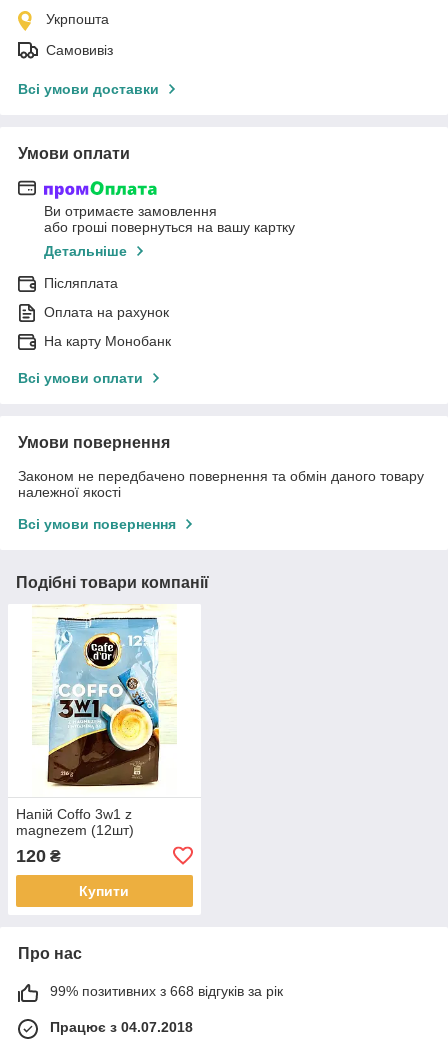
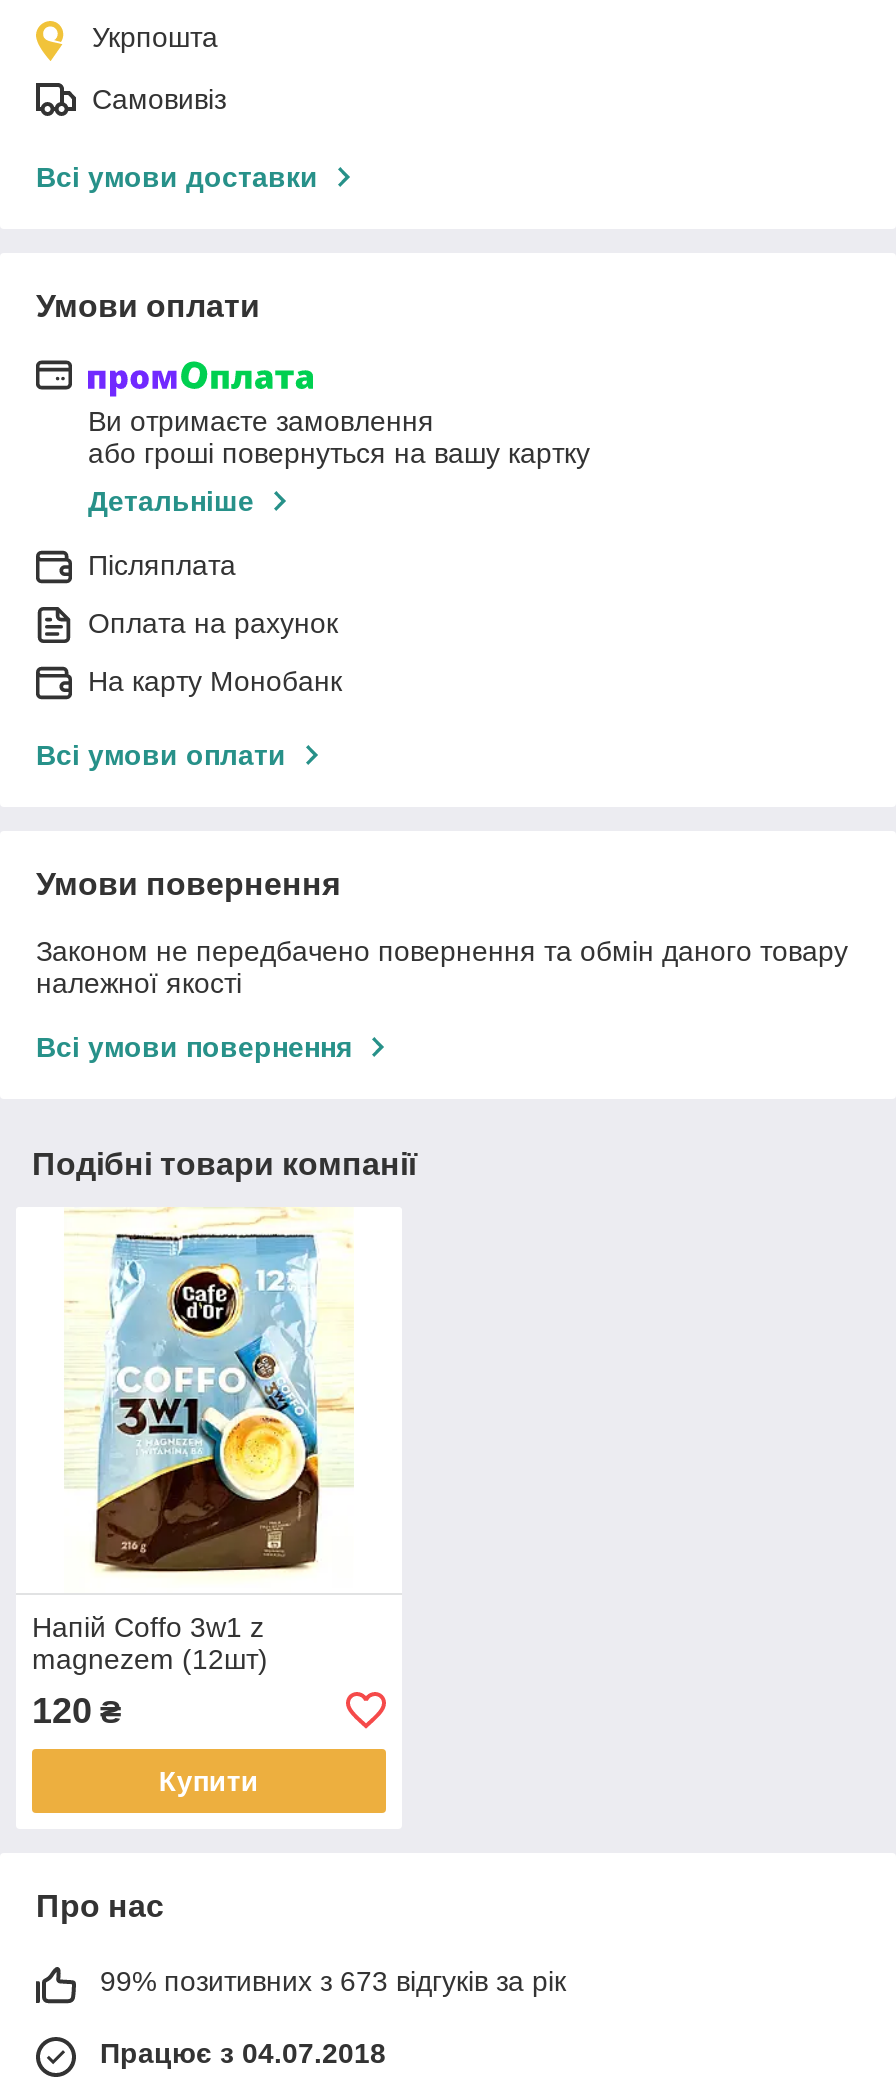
[50,983,283,999] 99% позитивних з 668 відгуків за рік -> [100,1965,566,1997] 99% позитивних з 673 відгуків за рік

